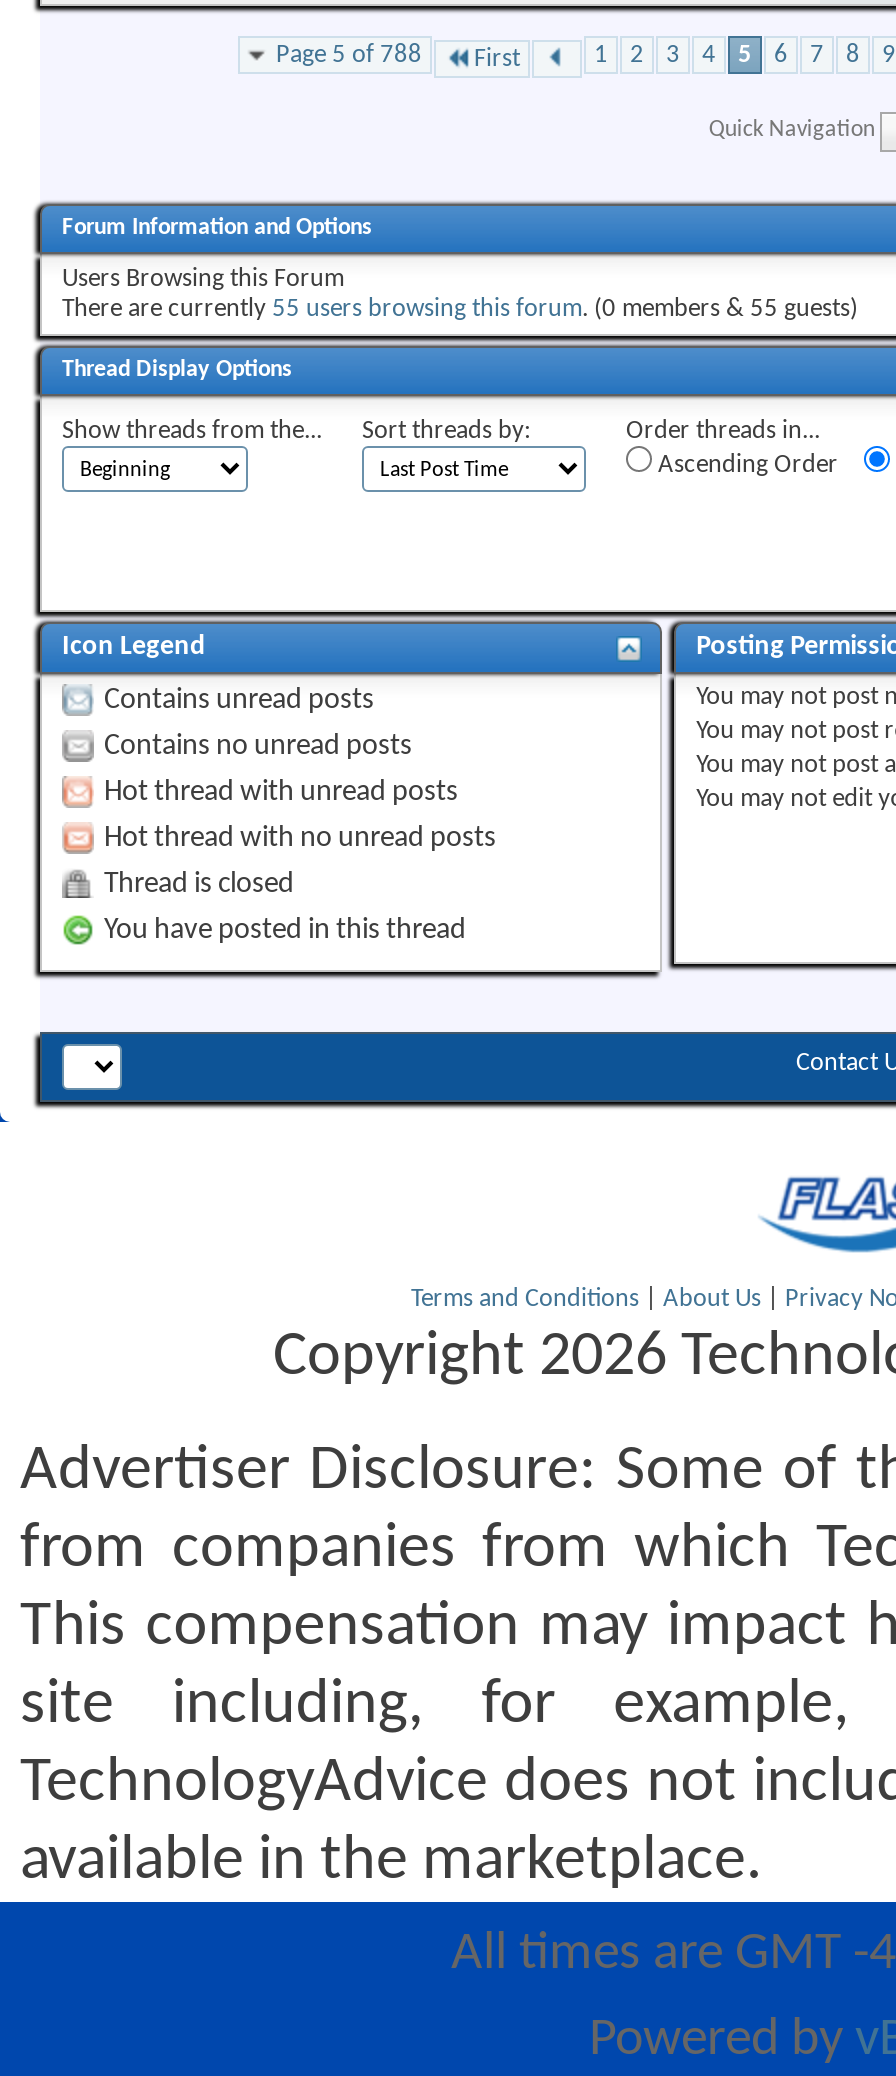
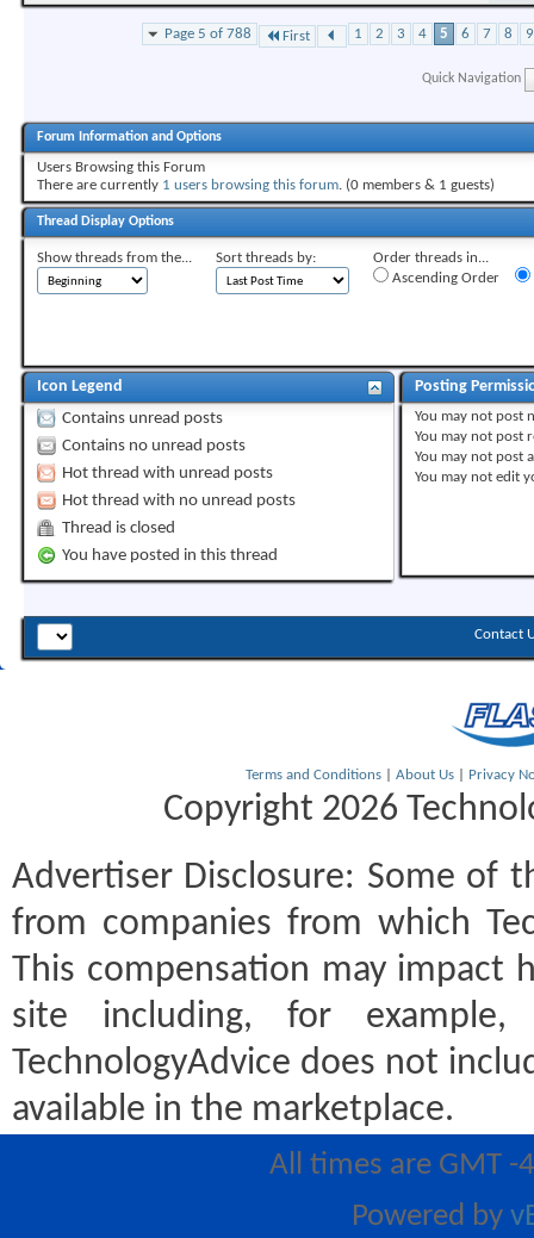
[62,297,858,323] There are currently 55 users browsing this forum. (0 members & 55 guests) -> [37,178,495,194] There are currently 1 users browsing this forum. (0 members & 1 guests)

